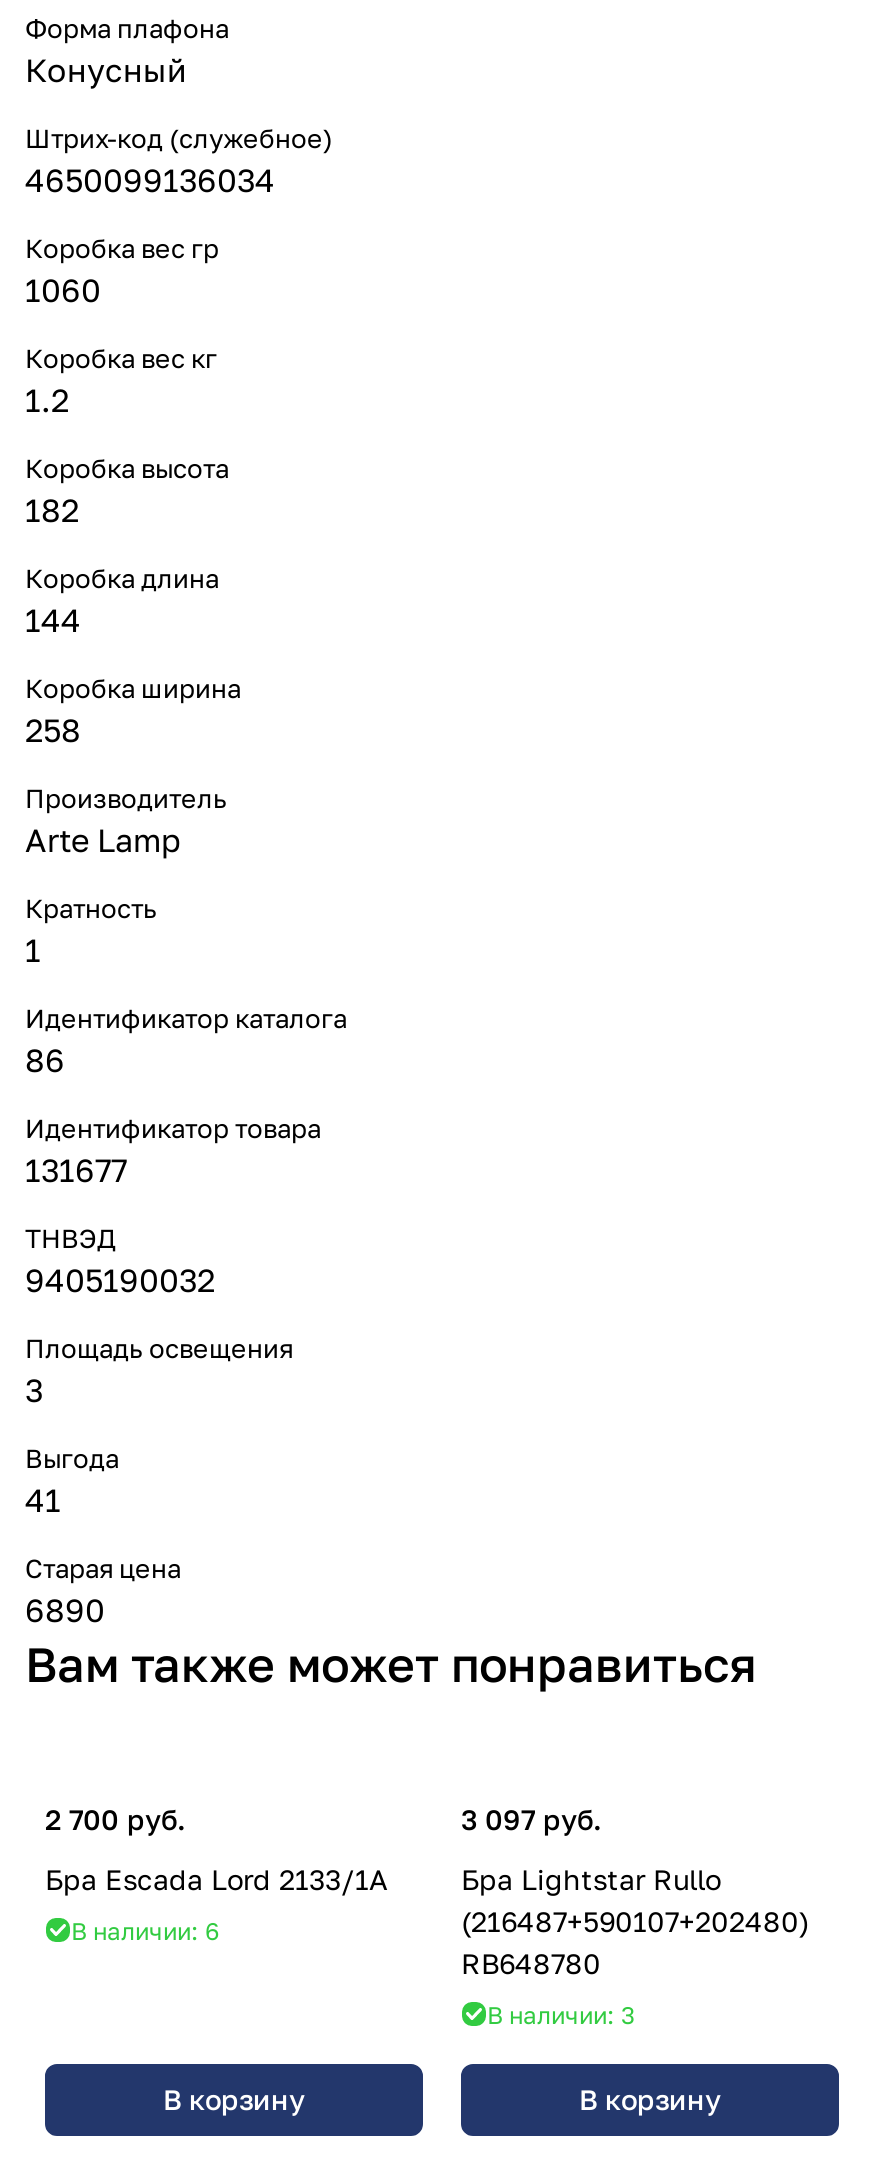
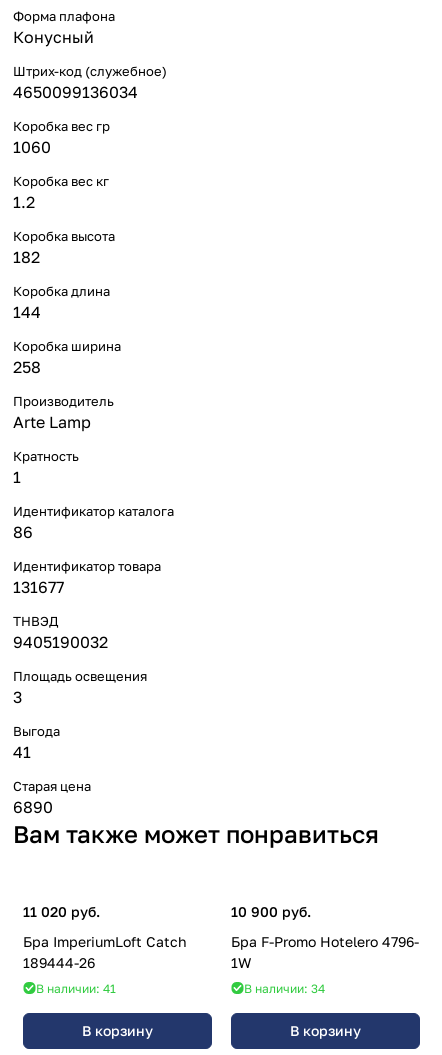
[45,1802,185,1836] 2 700 руб. -> [23,903,100,920] 11 020 руб.
[461,1802,601,1836] 3 097 руб. -> [231,903,311,920] 10 900 руб.
[45,1862,387,1896] Бра Escada Lord 2133/1A -> [23,933,187,971] Бра ImperiumLoft Catch | 189444-26
[461,1862,809,1980] Бра Lightstar Rullo | (216487+590107+202480) | RB648780 -> [231,933,419,971] Бра F-Promo Hotelero 4796- | 1W
[71,1916,219,1946] В наличии: 6 -> [36,981,116,996] В наличии: 41
[487,2000,635,2030] В наличии: 3 -> [244,981,325,996] В наличии: 34

